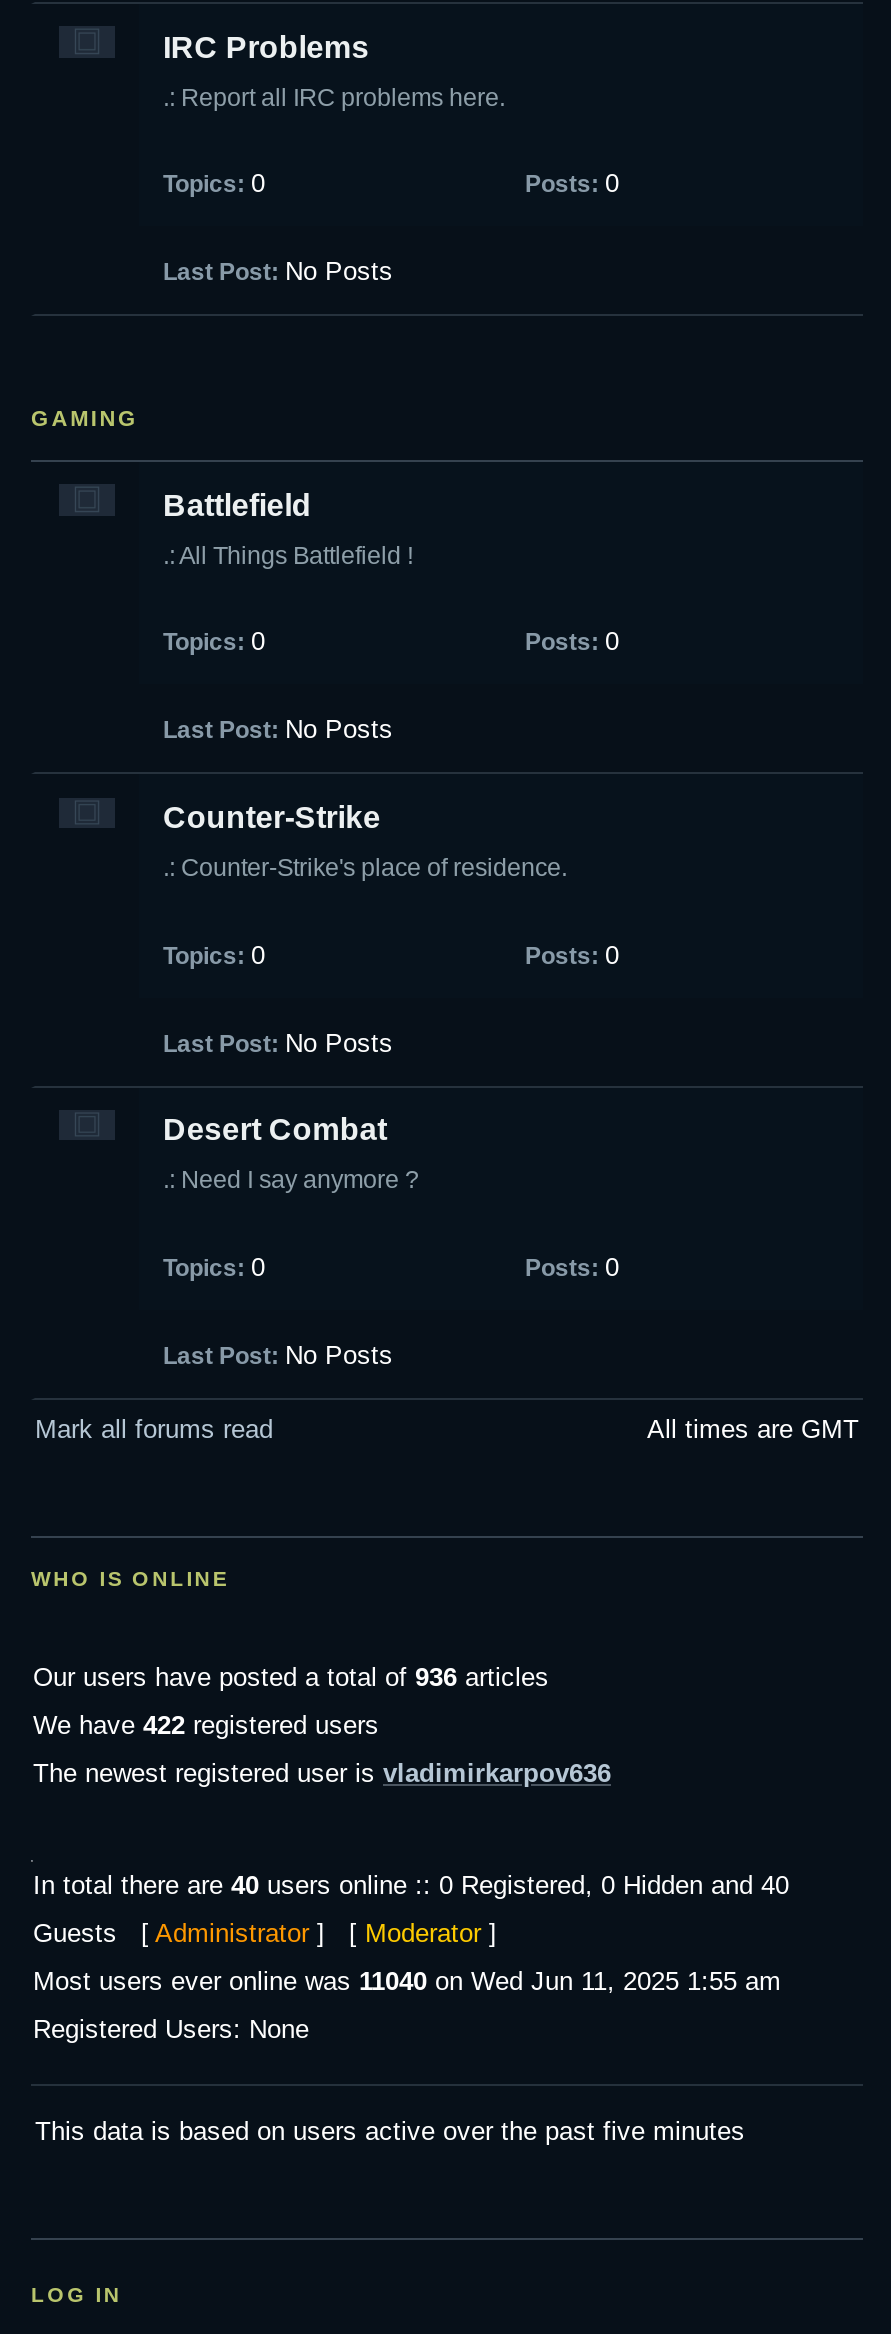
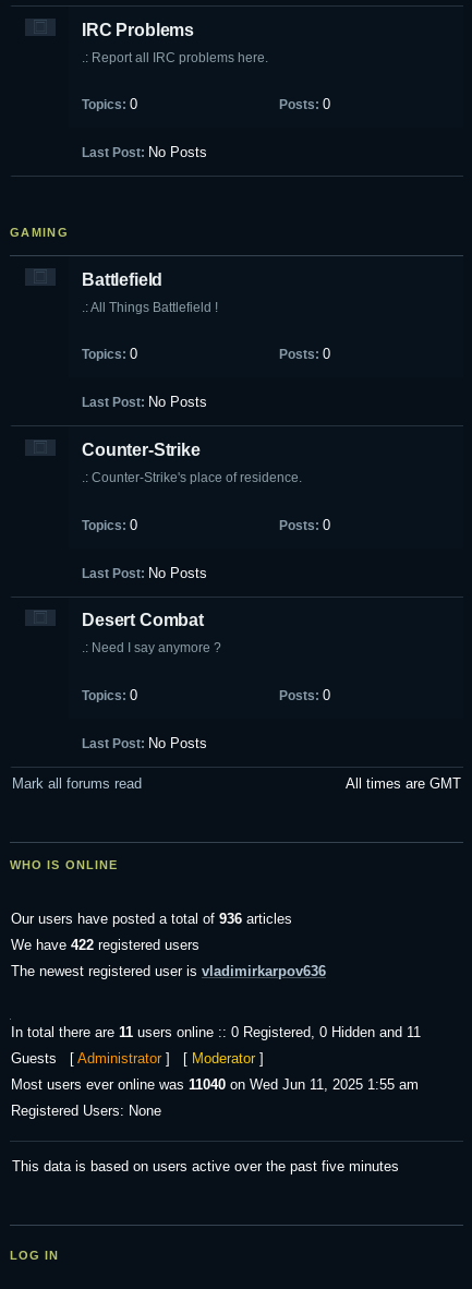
[33,1870,789,1900] In total there are 40 users online :: 0 Registered, 0 Hidden and 40 -> [11,1024,421,1040] In total there are 11 users online :: 0 Registered, 0 Hidden and 11

